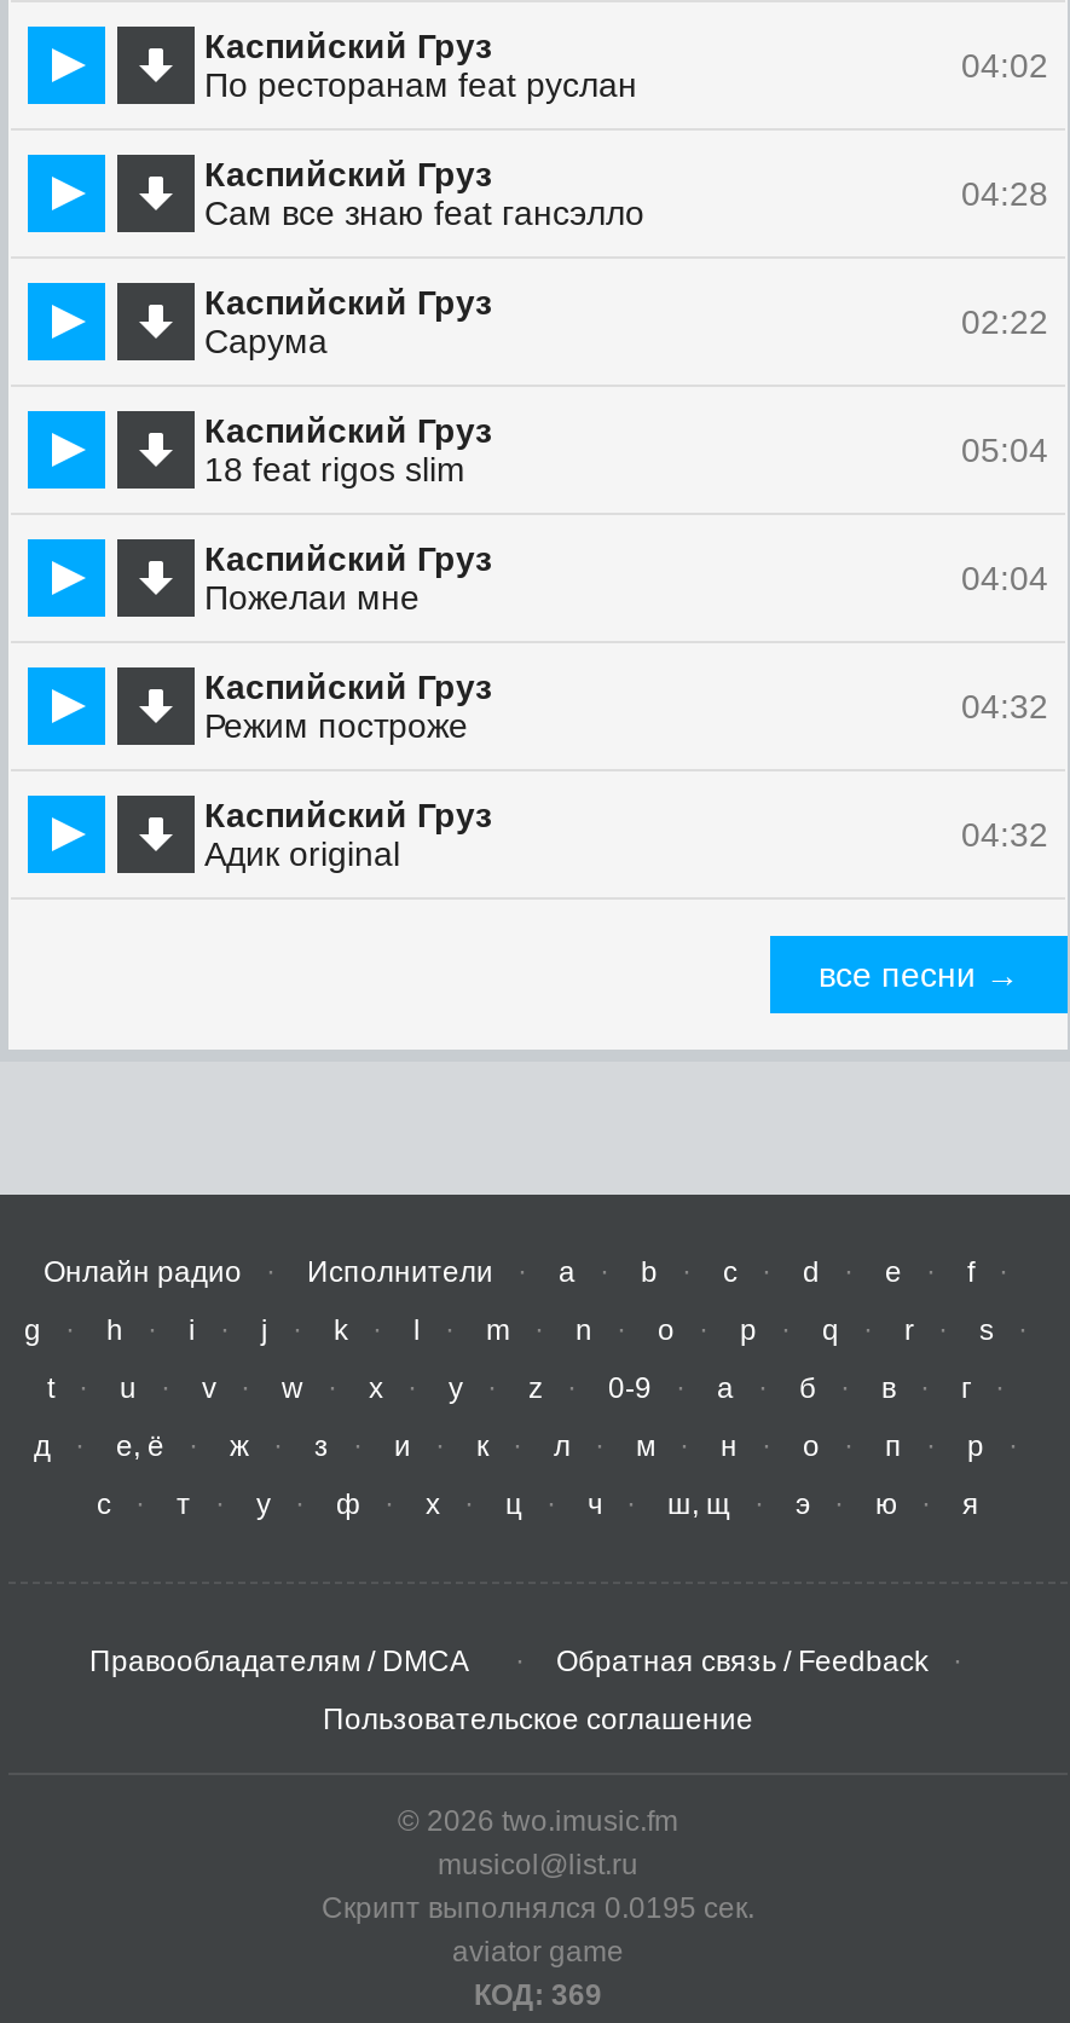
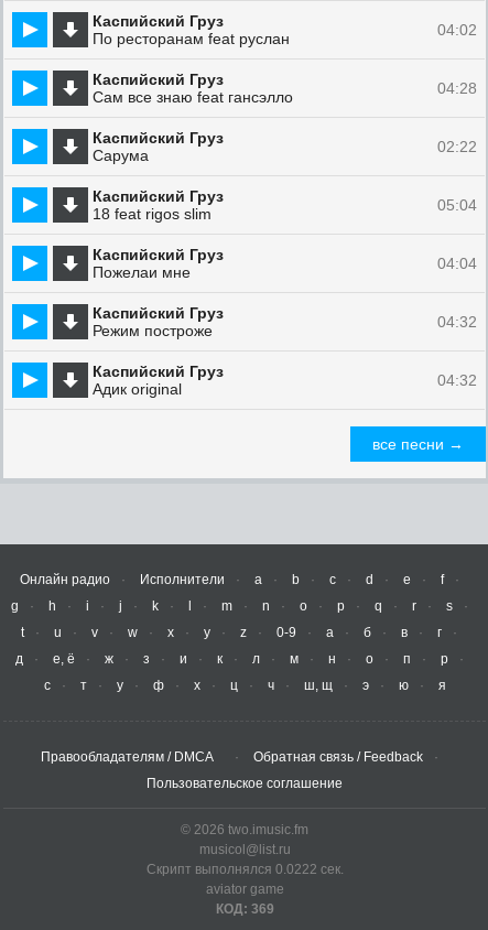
[322,1891,754,1925] Скрипт выполнялся 0.0195 сек. -> [146,862,343,877] Скрипт выполнялся 0.0222 сек.

